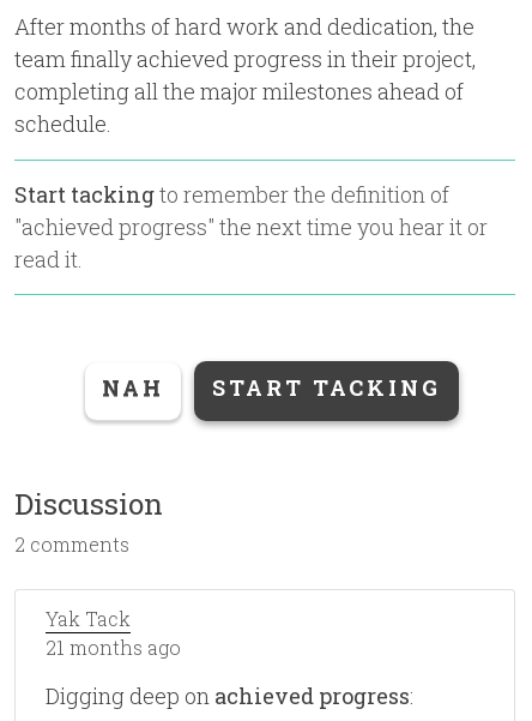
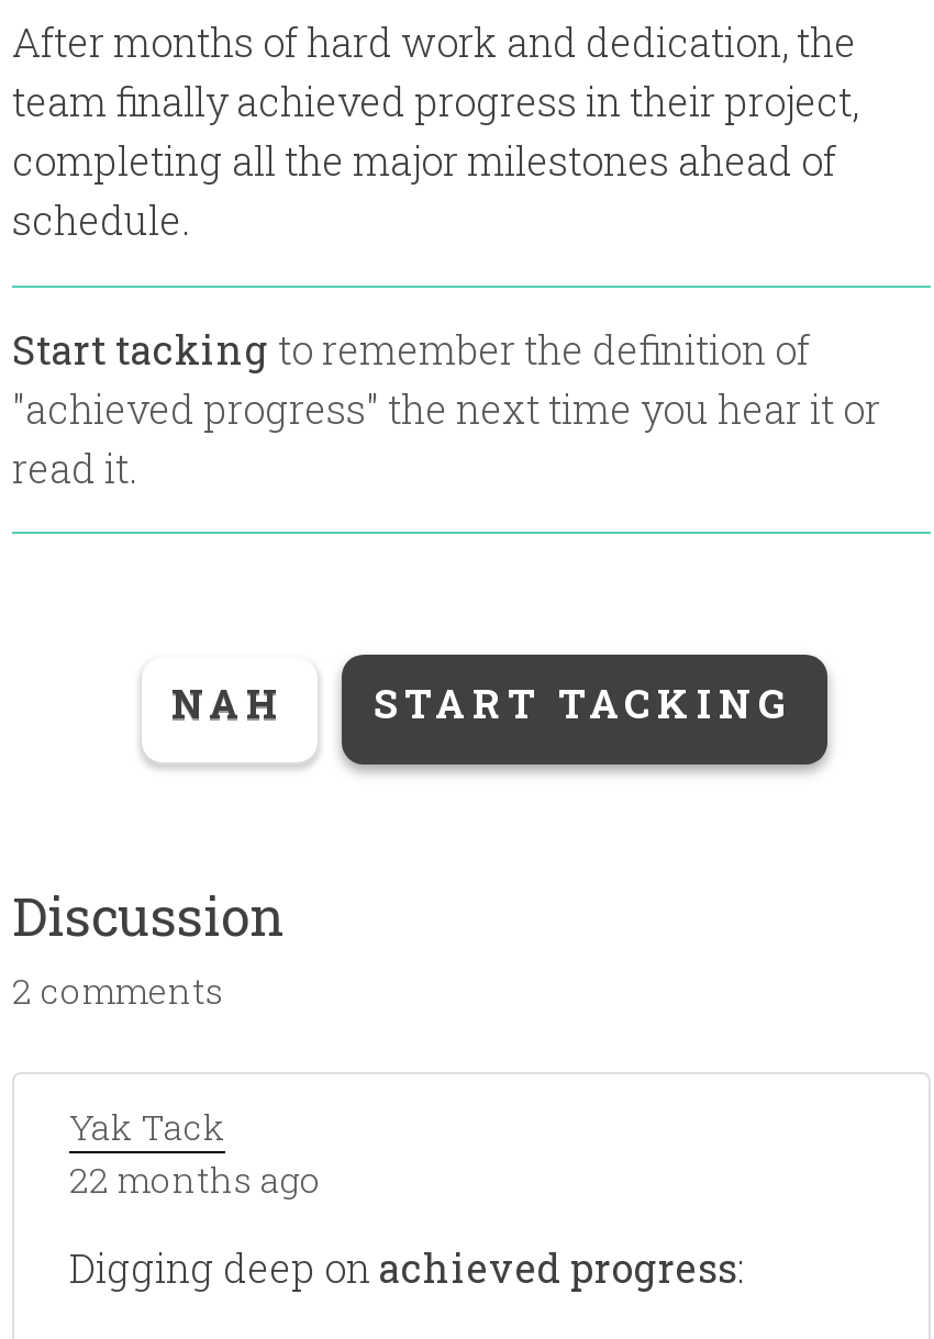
[46,635,181,660] 21 months ago -> [69,1156,322,1202] 22 months ago

